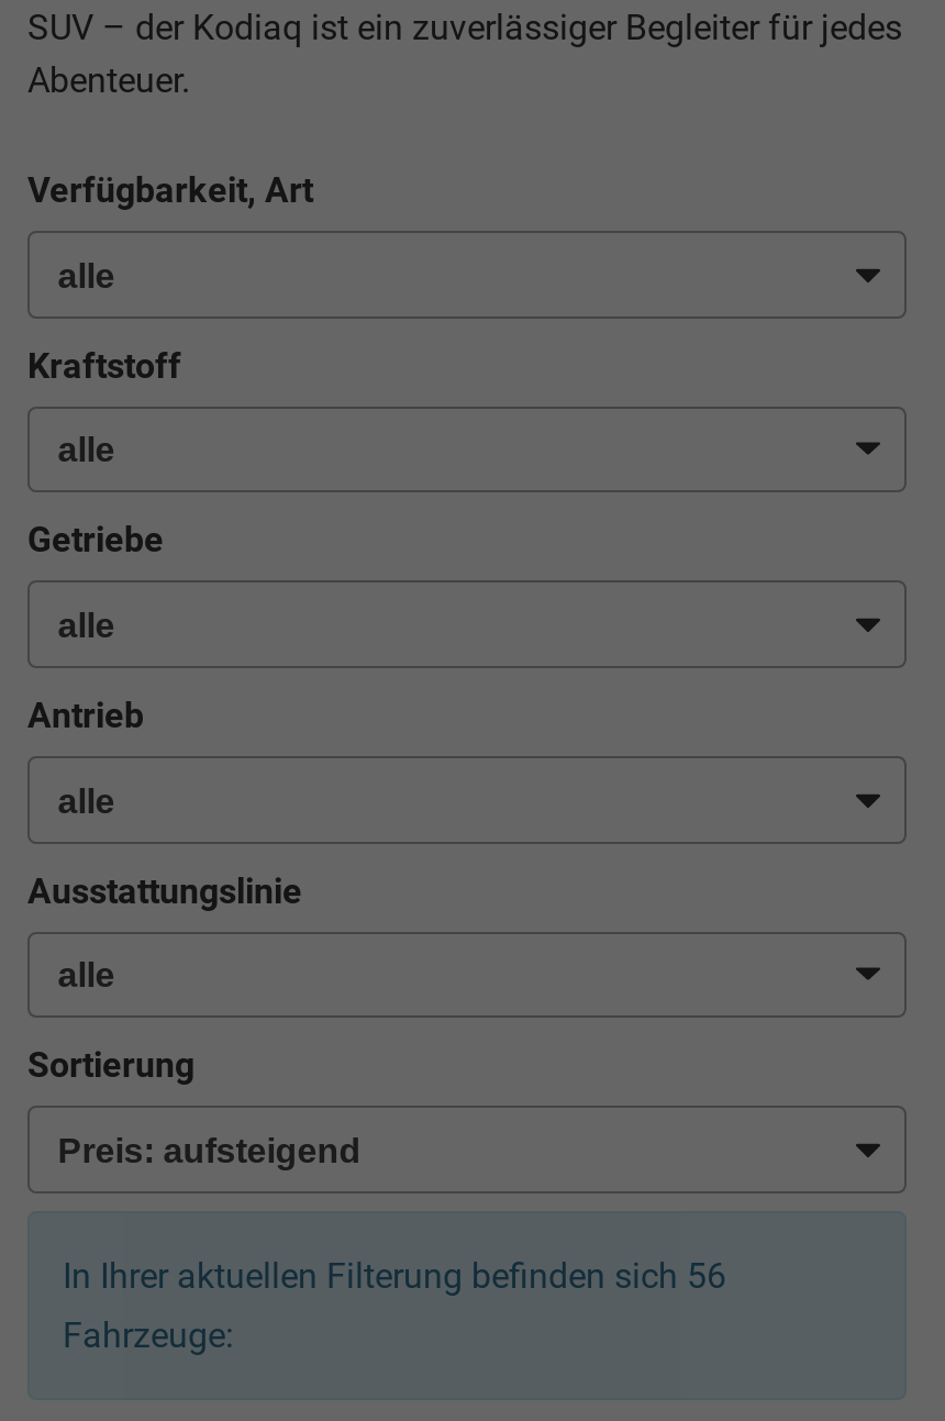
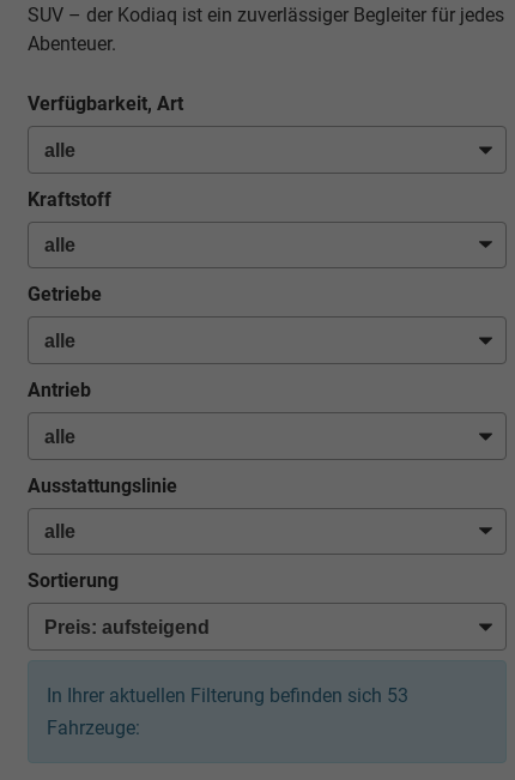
[63,1254,726,1296] In Ihrer aktuellen Filterung befinden sich 56 -> [47,684,408,707] In Ihrer aktuellen Filterung befinden sich 53

